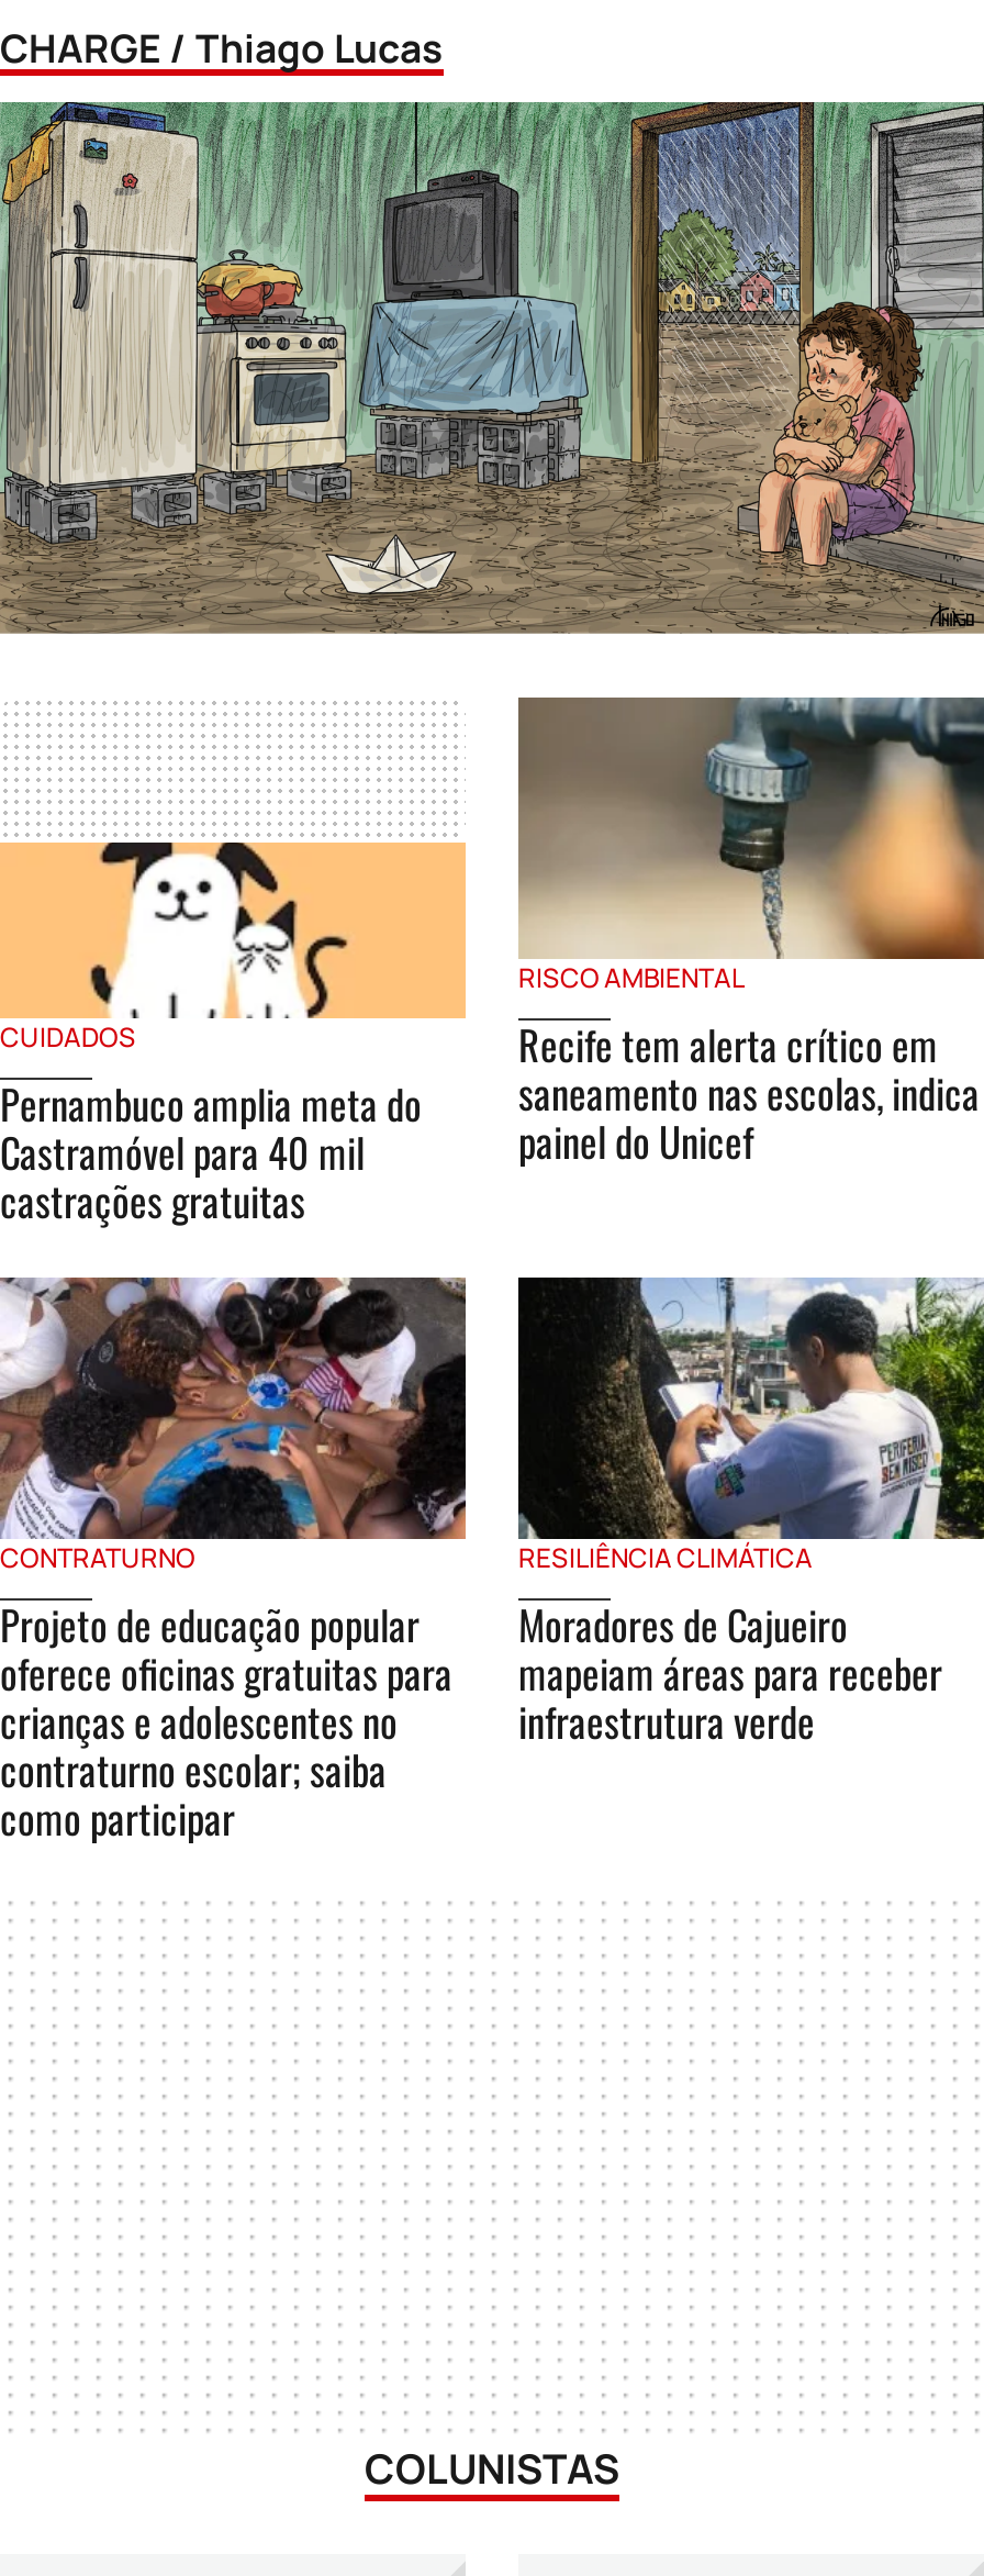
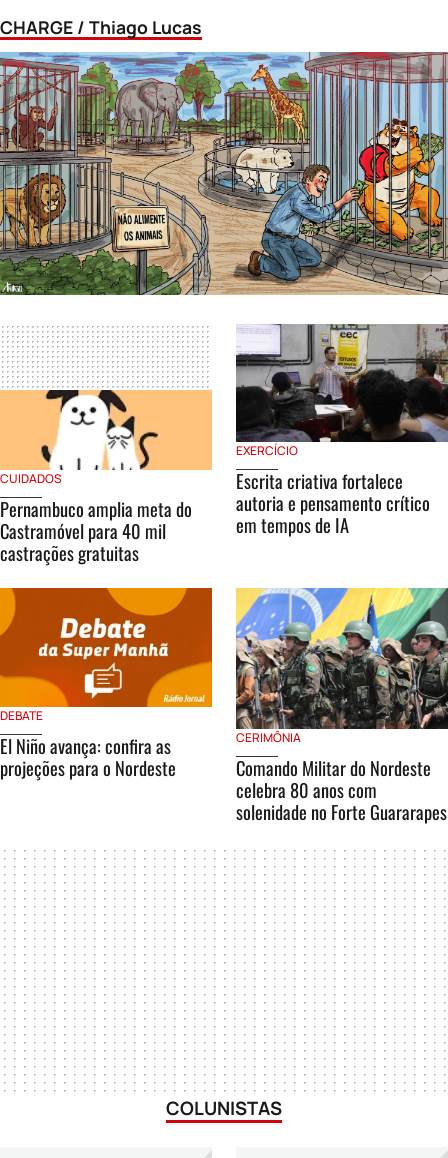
[7,101,977,633] [image] -> [3,51,445,295] [image]
[516,696,980,1169] [image] | RISCO AMBIENTAL | Recife tem alerta crítico em | saneamento nas escolas, indica | painel do Unicef -> [235,324,445,538] [image] | EXERCÍCIO | Escrita criativa fortalece | autoria e pensamento crítico | em tempos de IA
[0,1276,468,1846] [image] | CONTRATURNO | Projeto de educação popular | oferece oficinas gratuitas para | crianças e adolescentes no | contraturno escolar; saiba | como participar -> [0,587,213,781] [image] | DEBATE | El Niño avança: confira as | projeções para o Nordeste
[516,1276,977,1749] [image] | RESILIÊNCIA CLIMÁTICA | Moradores de Cajueiro | mapeiam áreas para receber | infraestrutura verde -> [235,587,447,825] [image] | CERIMÔNIA | Comando Militar do Nordeste | celebra 80 anos com | solenidade no Forte Guararapes

